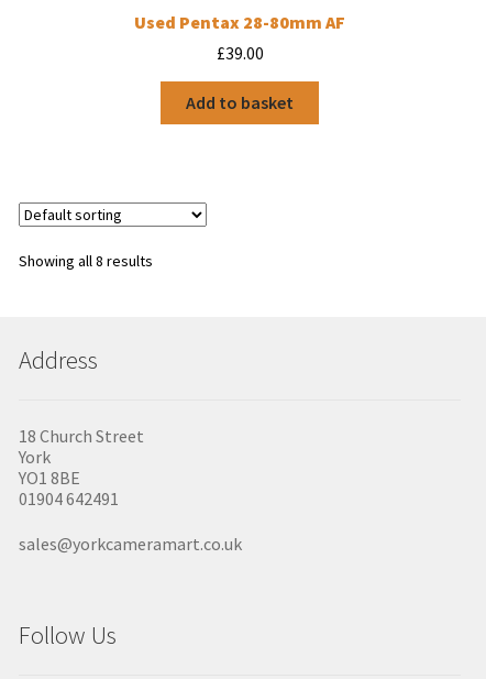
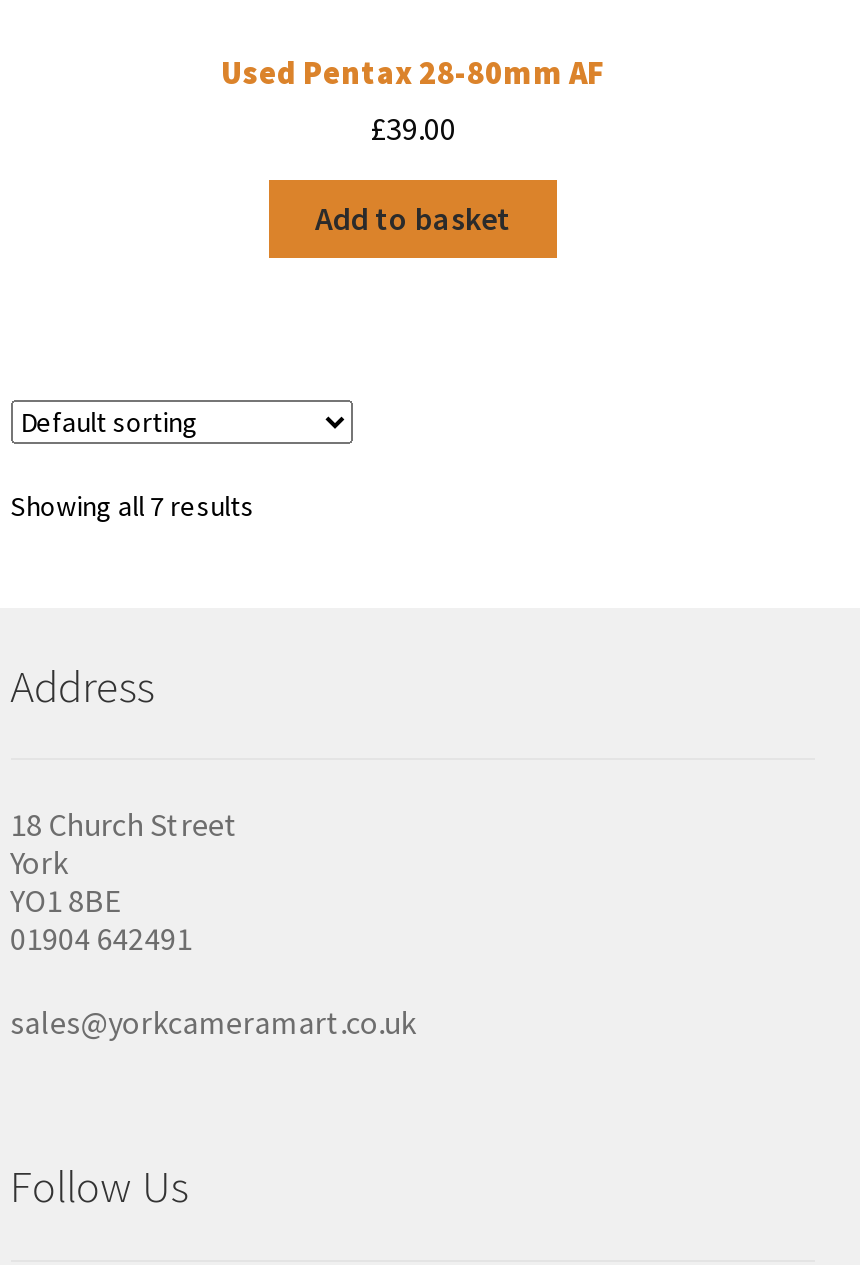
[18,251,152,270] Showing all 8 results -> [10,488,254,524] Showing all 7 results

